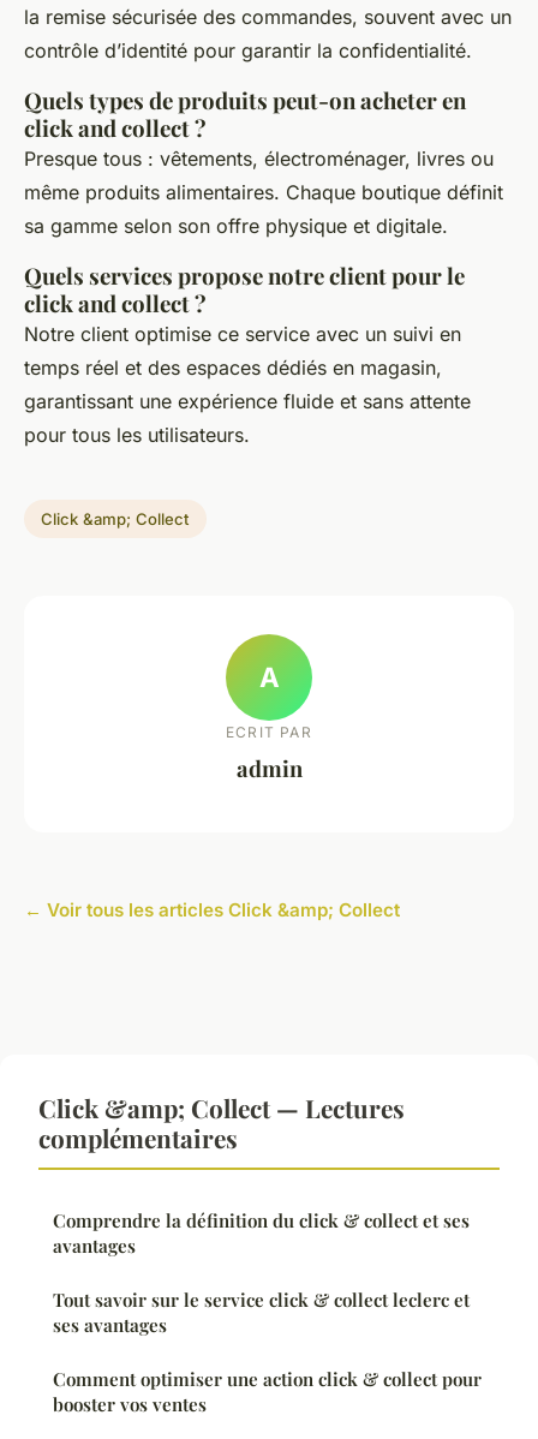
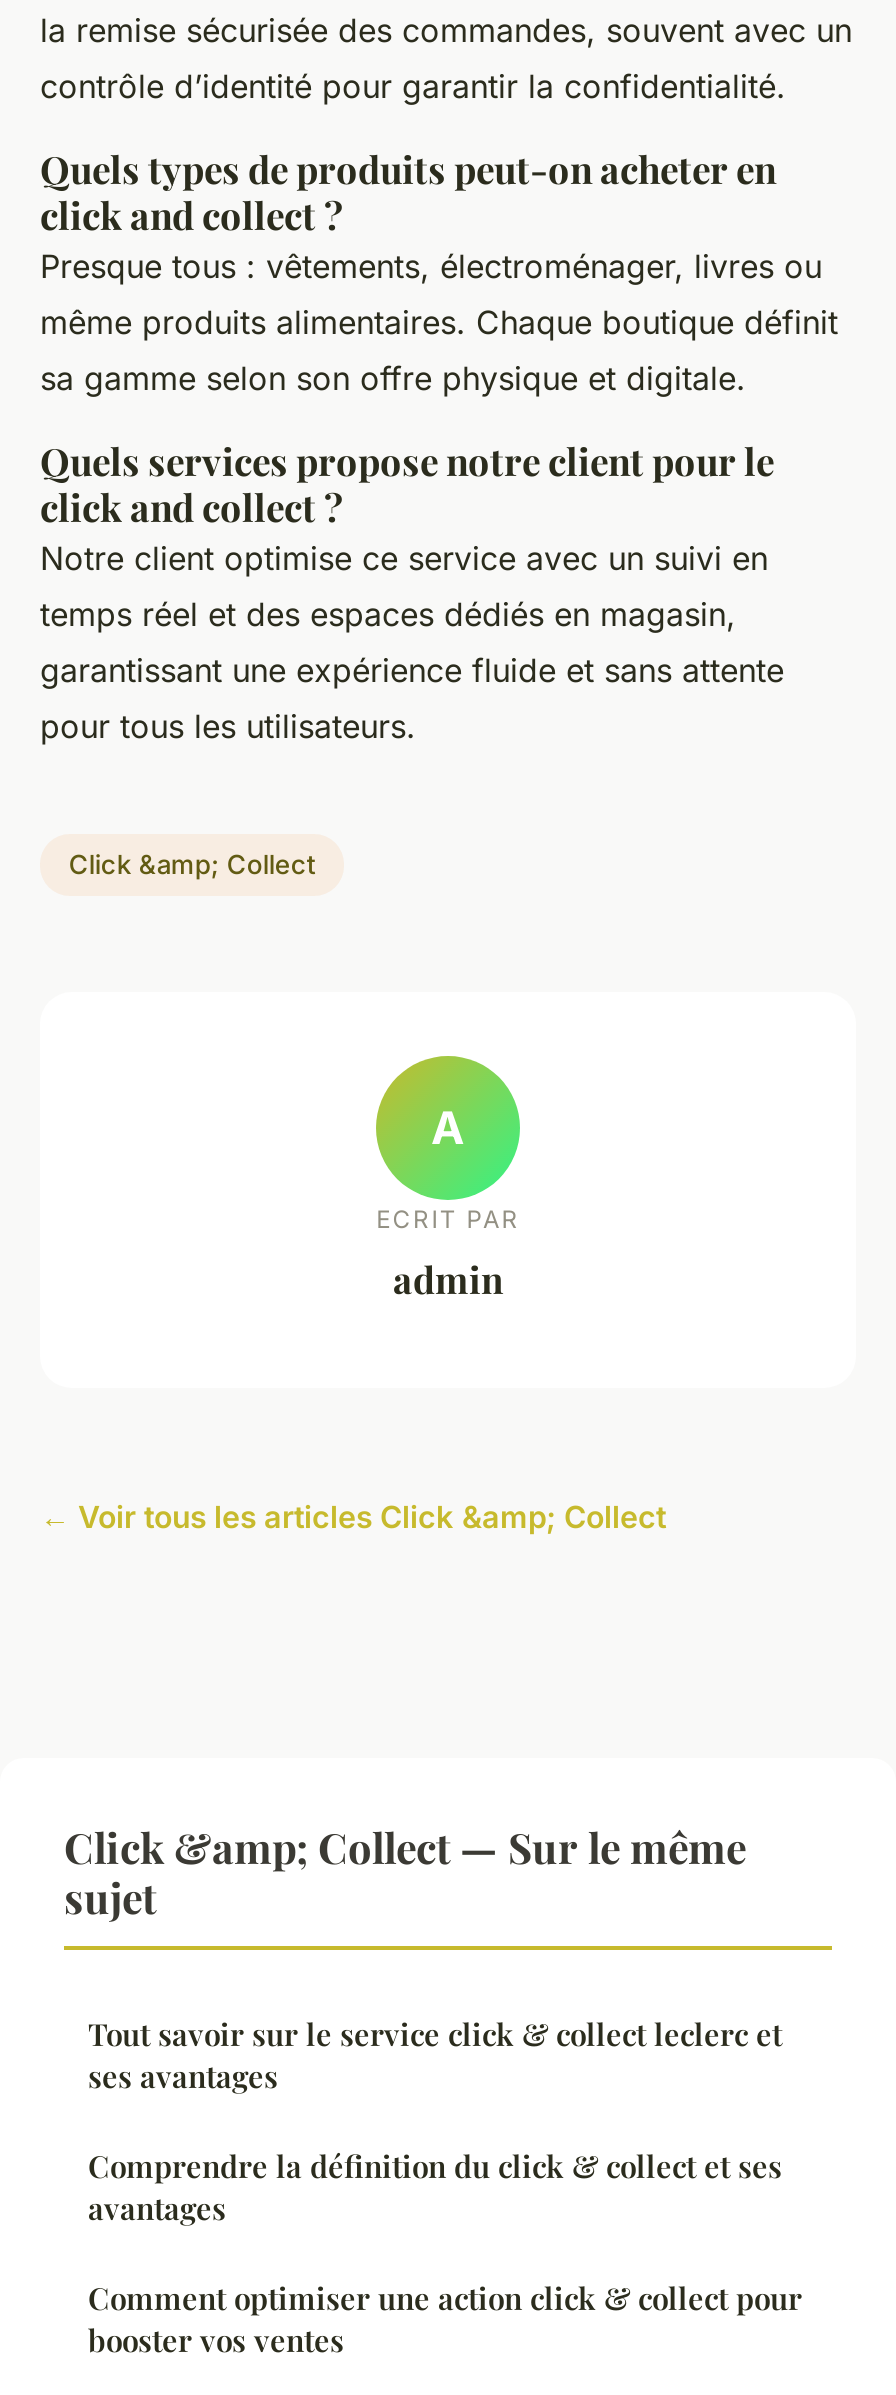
[38,1091,405,1155] Click &amp; Collect — Lectures | complémentaires -> [64,1817,746,1923] Click &amp; Collect — Sur le même | sujet
moved [53,1209,470,1258] -> [88,2145,782,2227]: Comprendre la définition du click & collect et ses | avantages
moved [53,1288,470,1337] -> [88,2013,782,2095]: Tout savoir sur le service click & collect leclerc et | ses avantages

